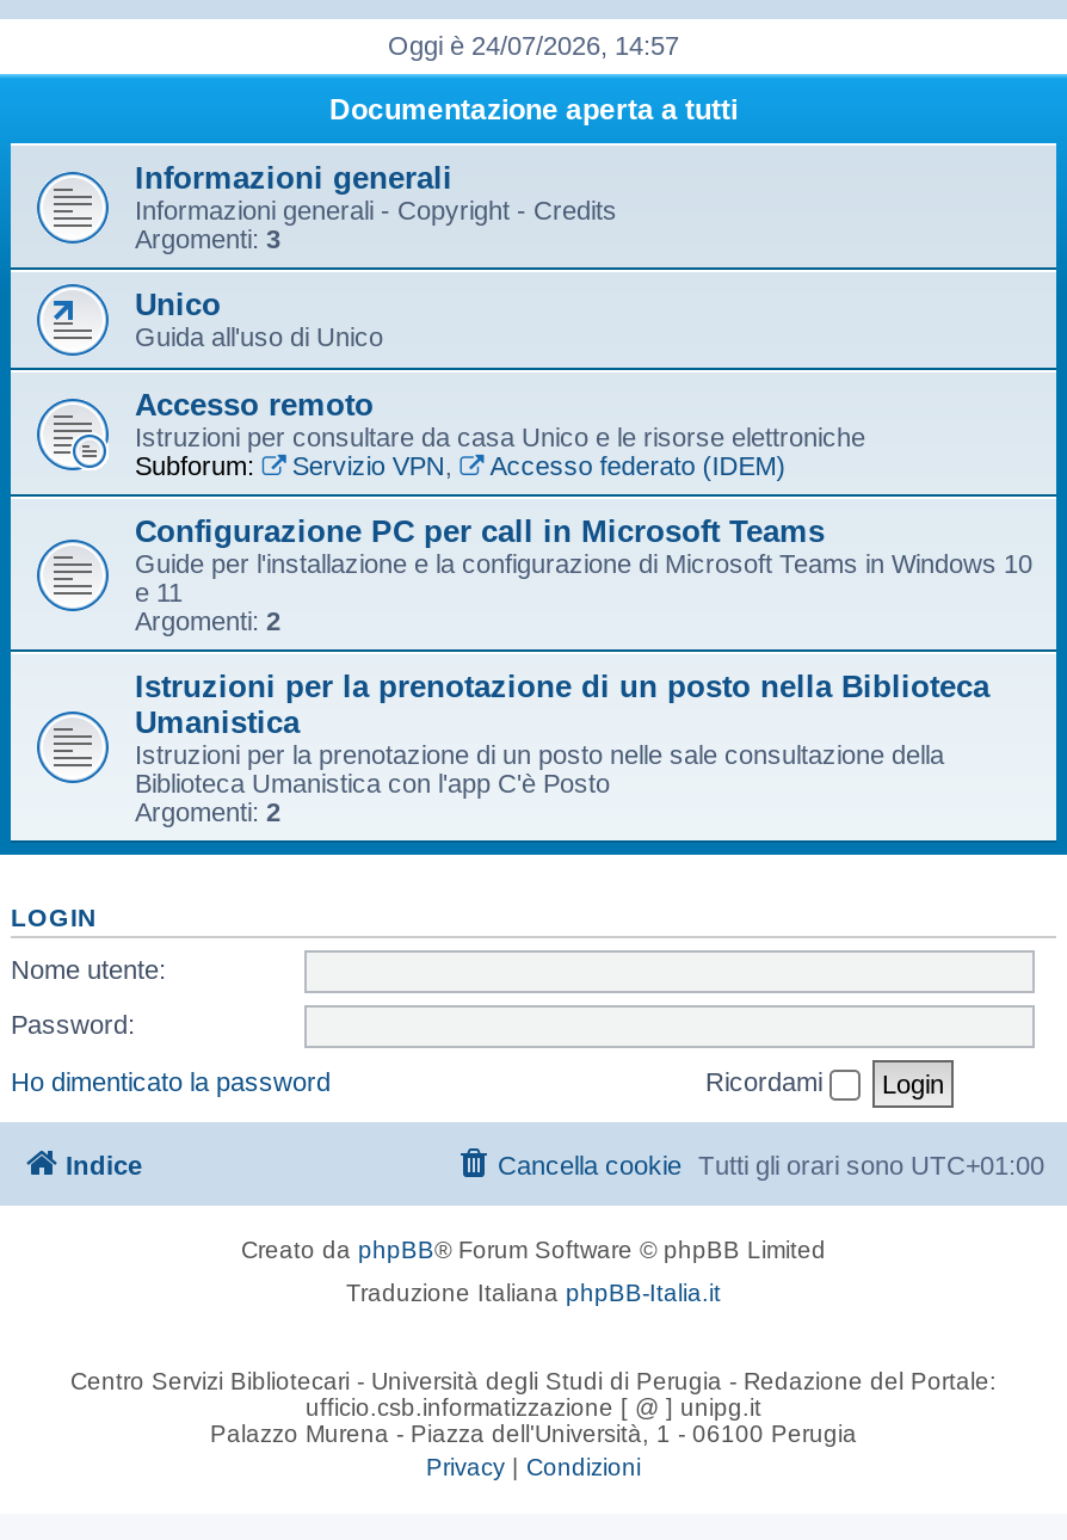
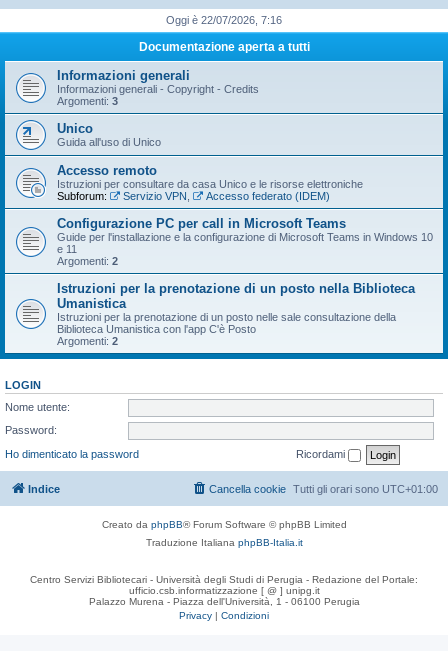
[388,31,679,60] Oggi è 24/07/2026, 14:57 -> [166,14,282,26] Oggi è 22/07/2026, 7:16

